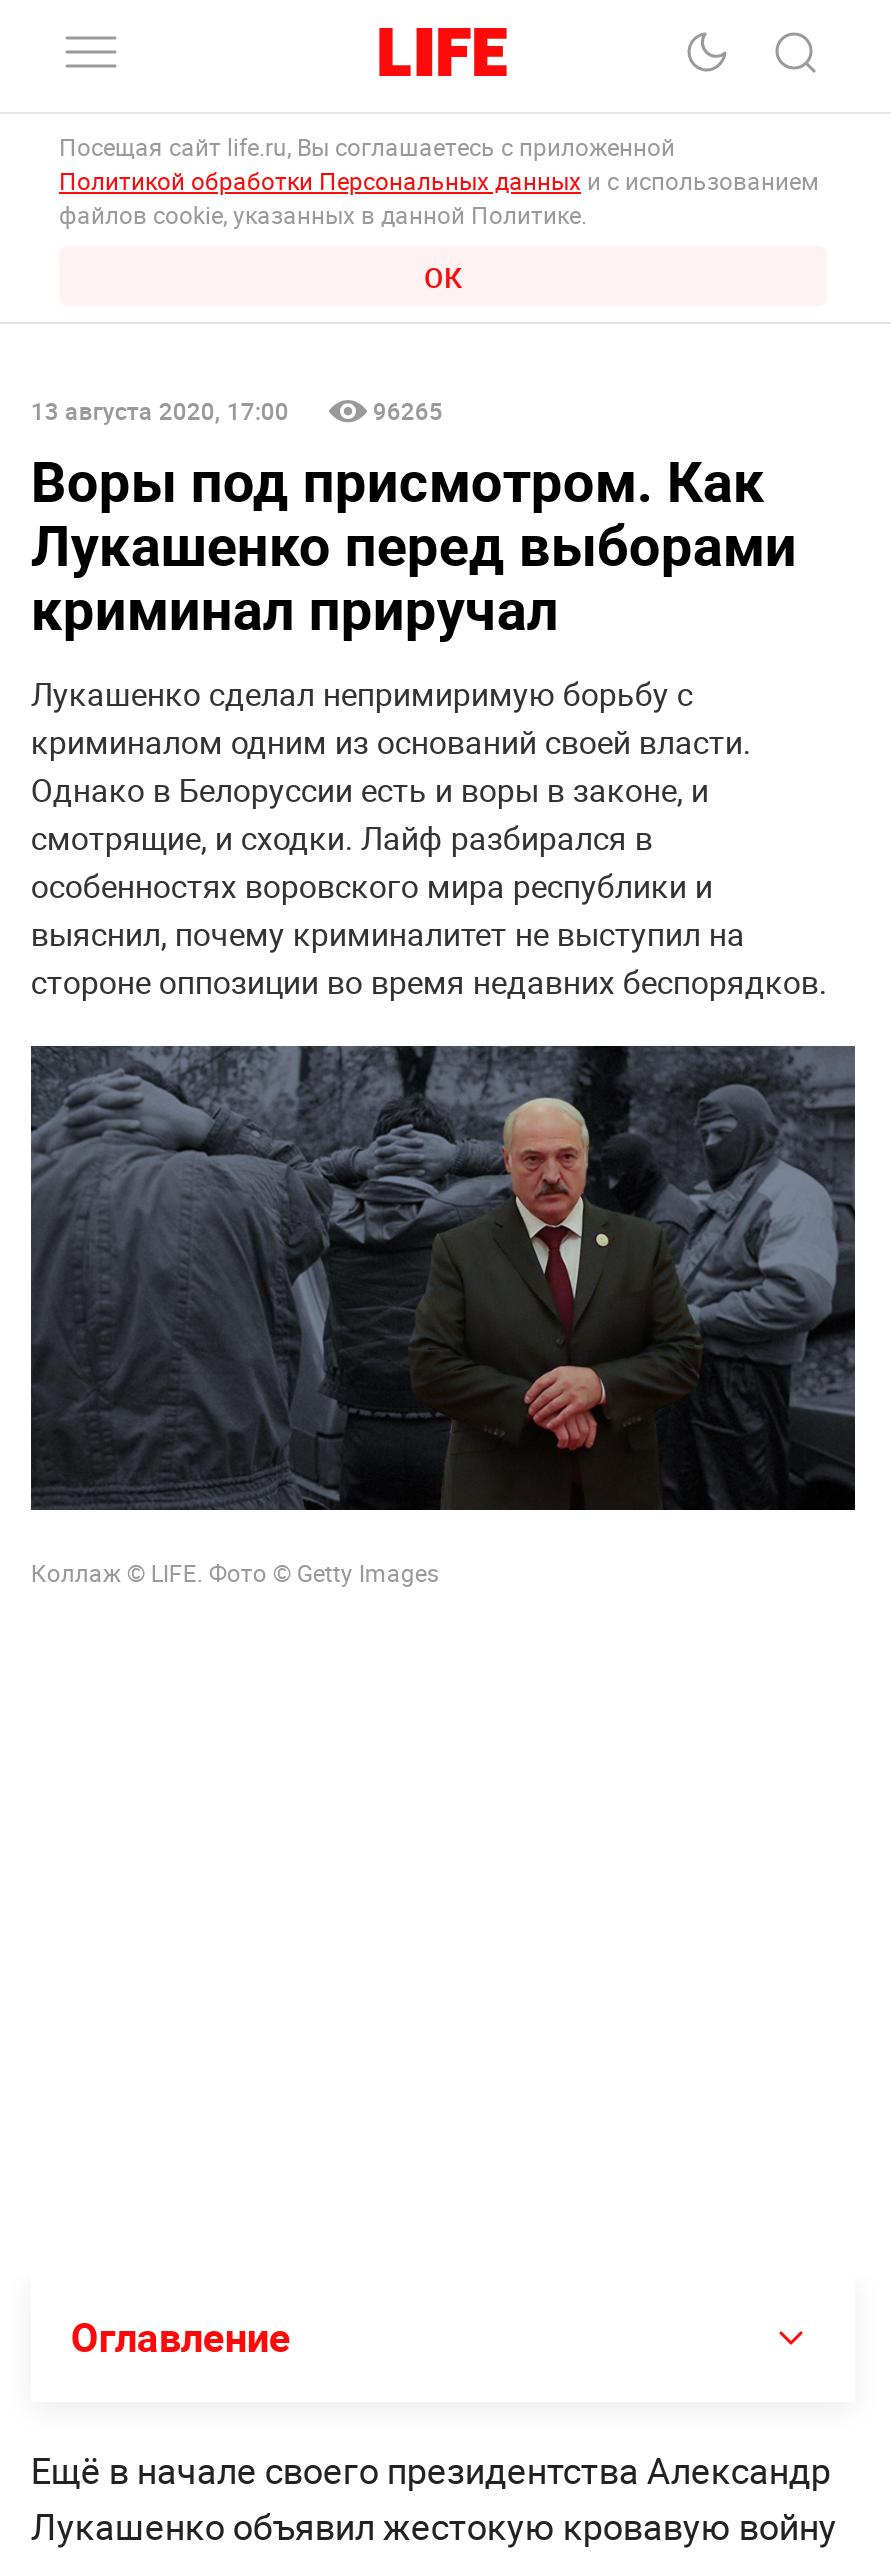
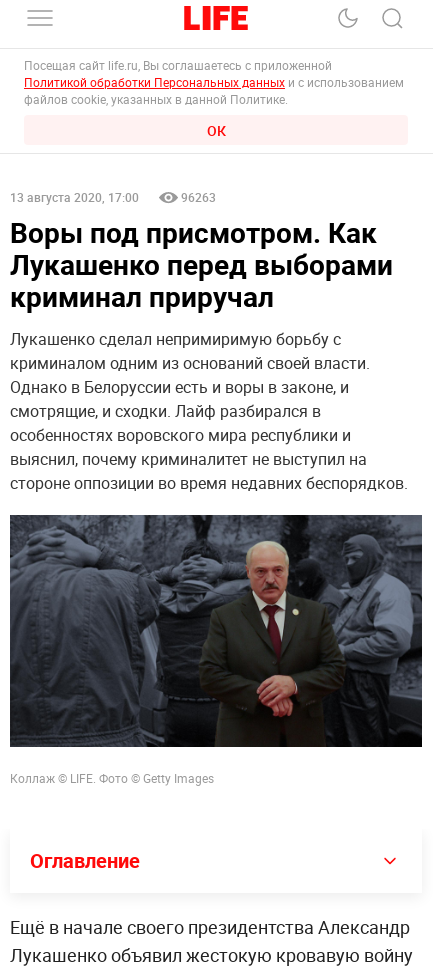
[373,394,443,426] 96265 -> [181,189,216,205] 96263

